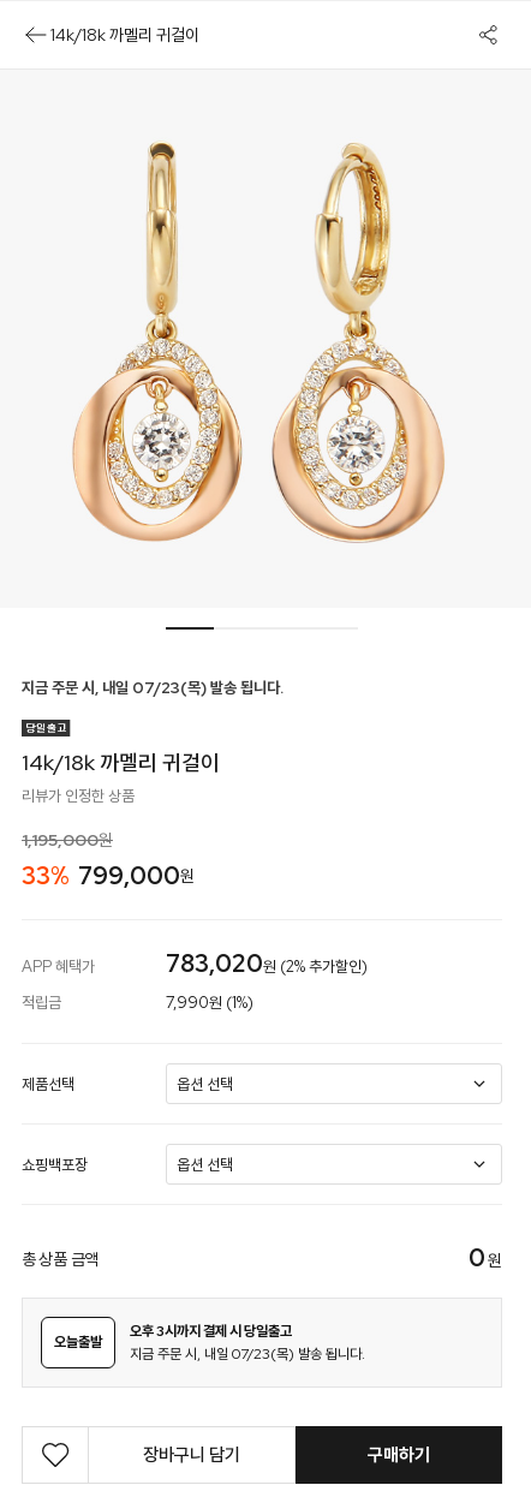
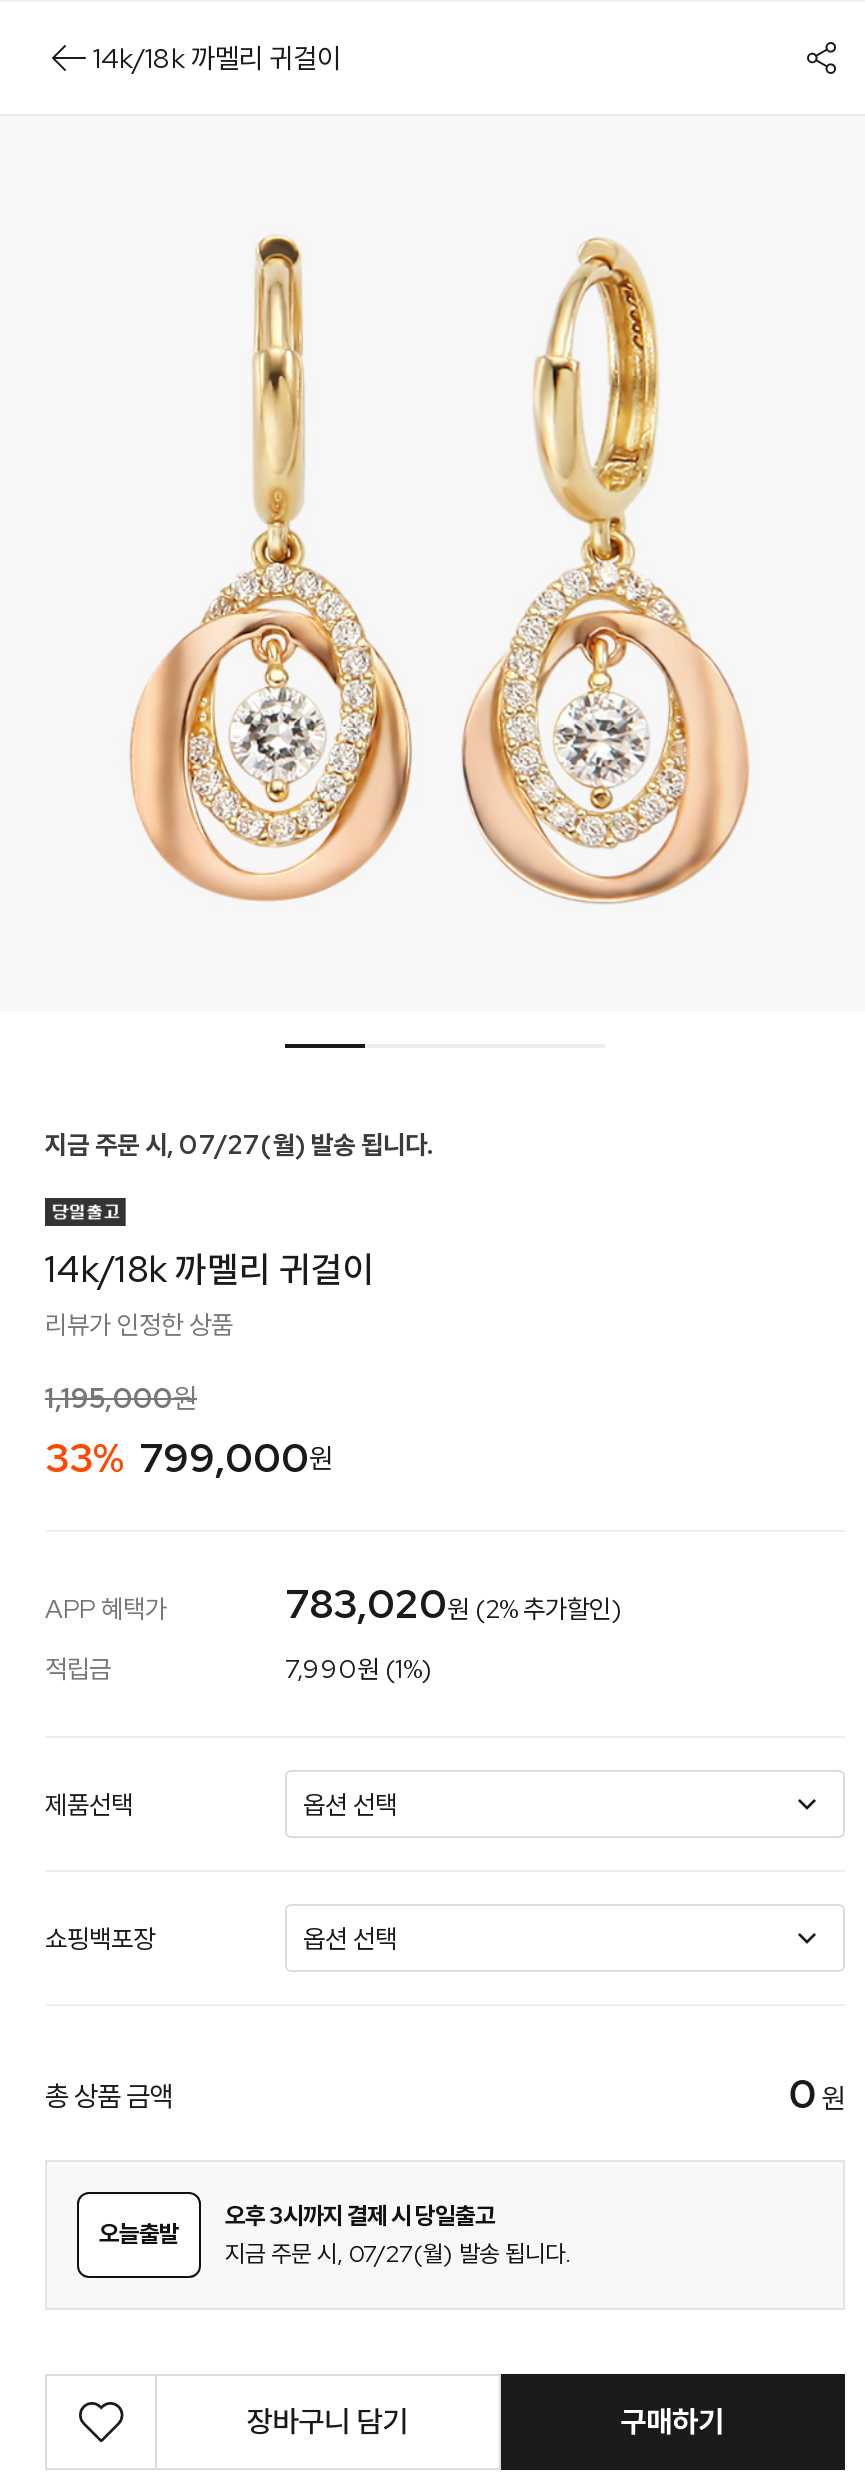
[22,678,284,698] 지금 주문 시, 내일 07/23(목) 발송 됩니다. -> [45,1128,433,1162] 지금 주문 시, 07/27(월) 발송 됩니다.
[130,1344,365,1363] 지금 주문 시, 내일 07/23(목) 발송 됩니다. -> [225,2237,571,2269] 지금 주문 시, 07/27(월) 발송 됩니다.

